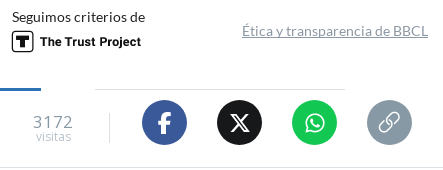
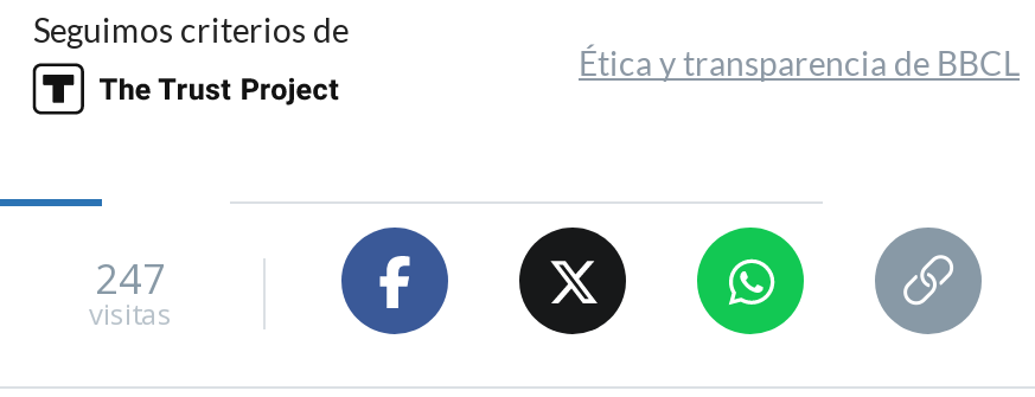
[33,110,73,133] 3172 -> [95,251,166,306] 247

